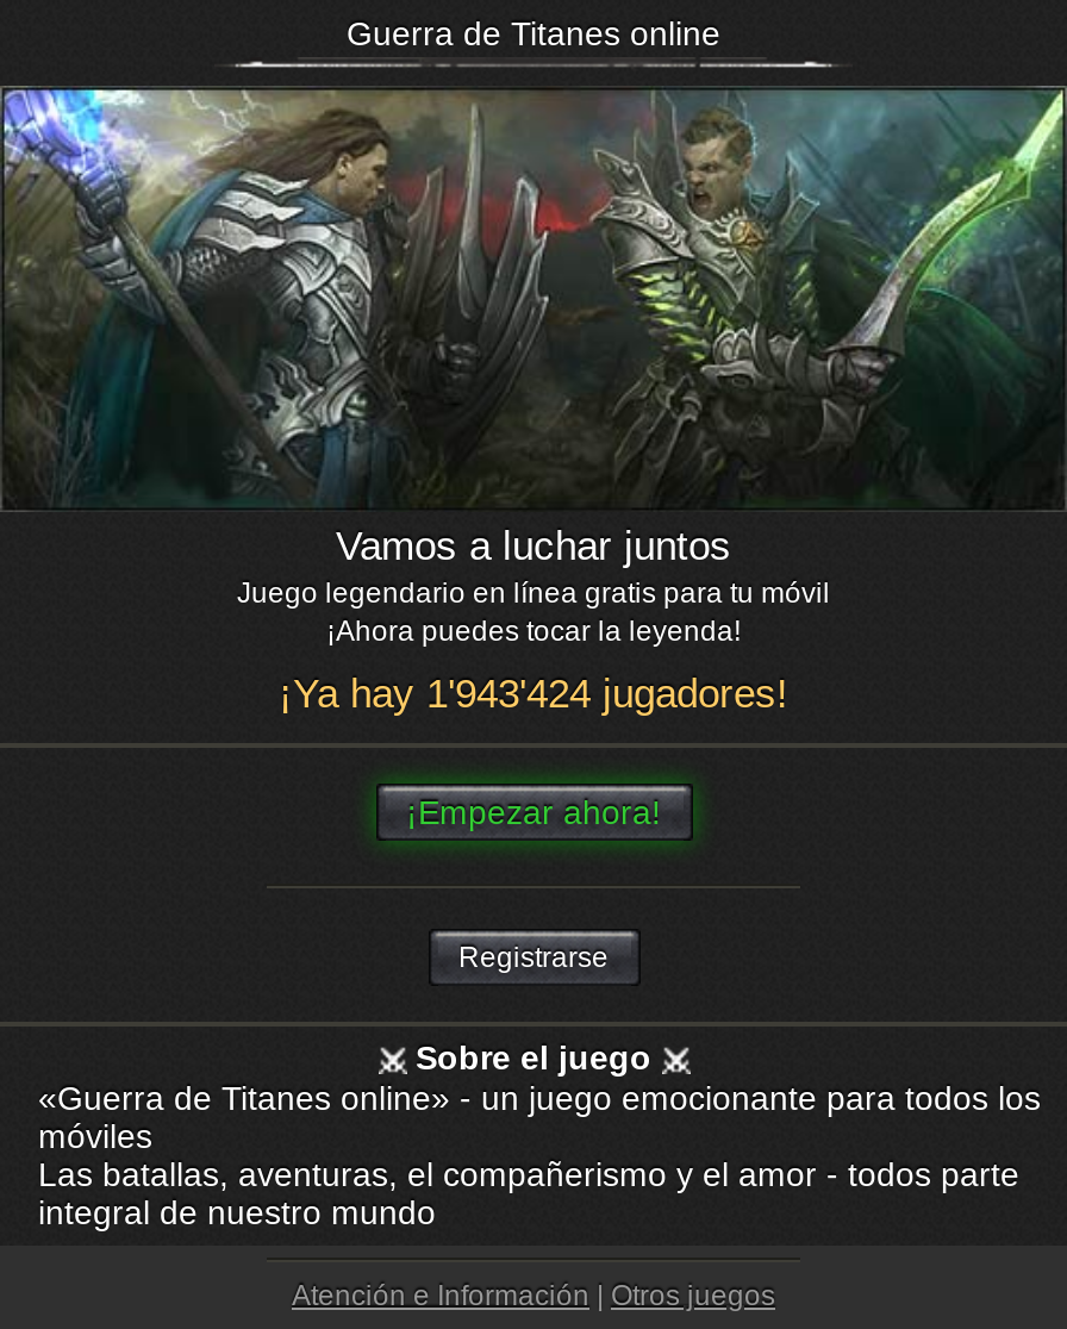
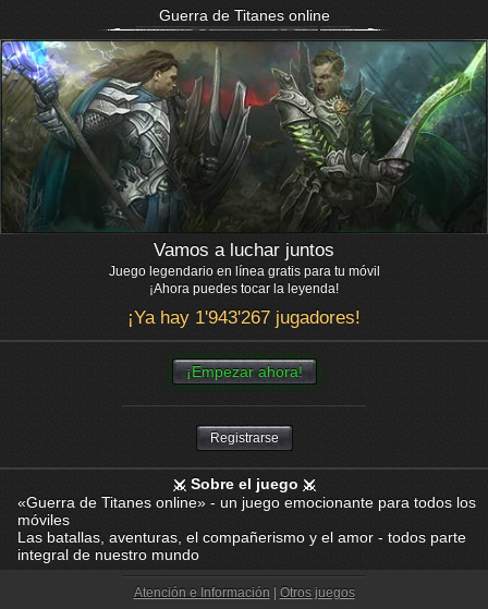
[279,672,788,717] ¡Ya hay 1'943'424 jugadores! -> [127,307,361,328] ¡Ya hay 1'943'267 jugadores!

